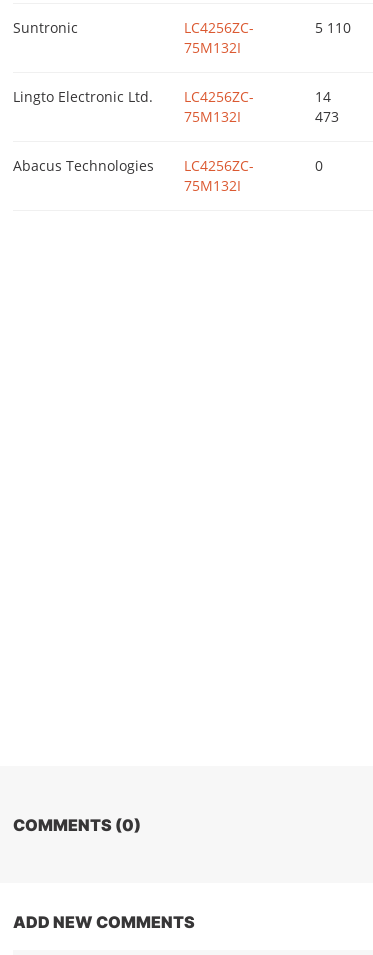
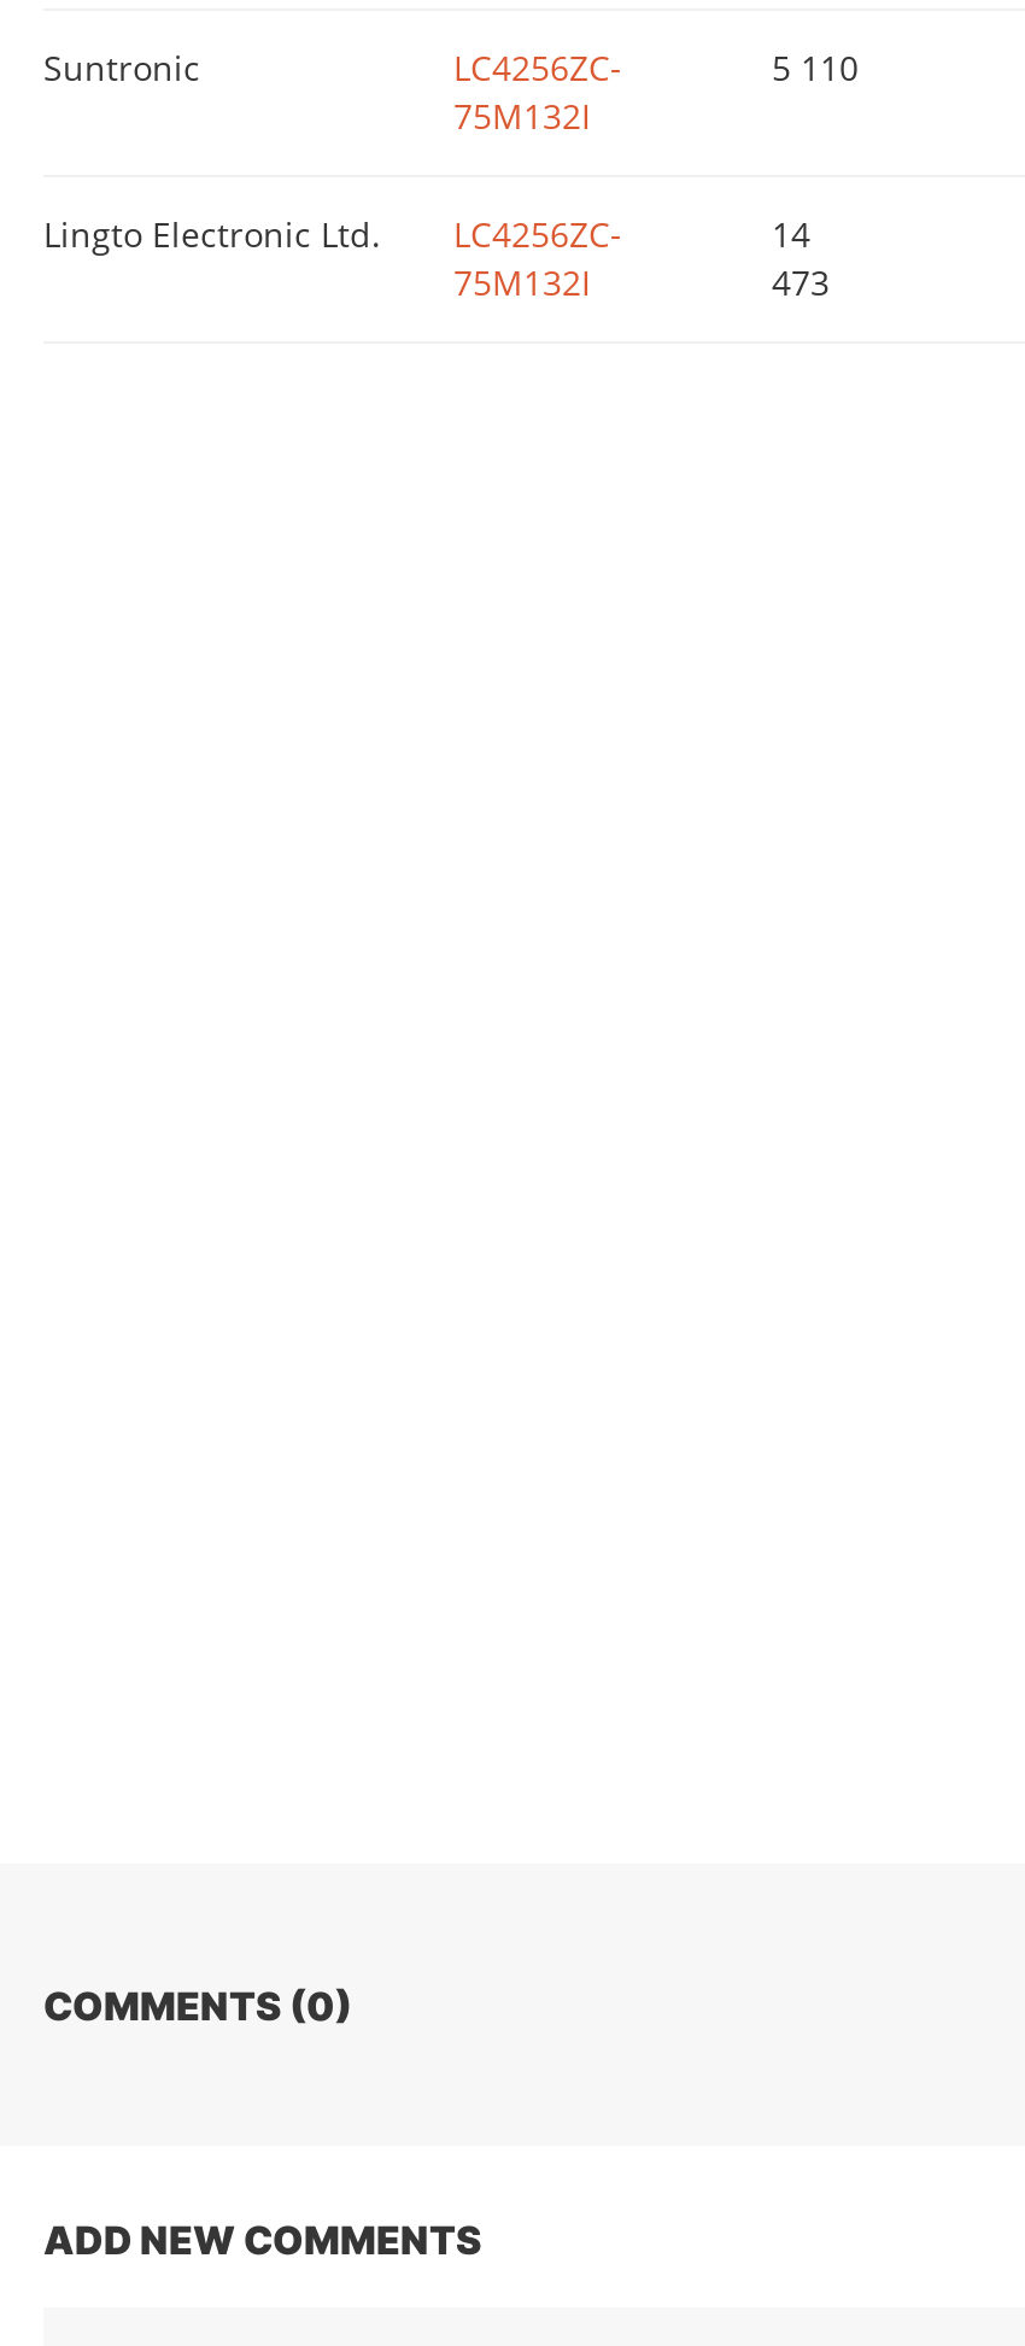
[13,156,254,195] Abacus Technologies | LC4256ZC- | 75M132I -> none
[315,156,323,175] 0 -> none

